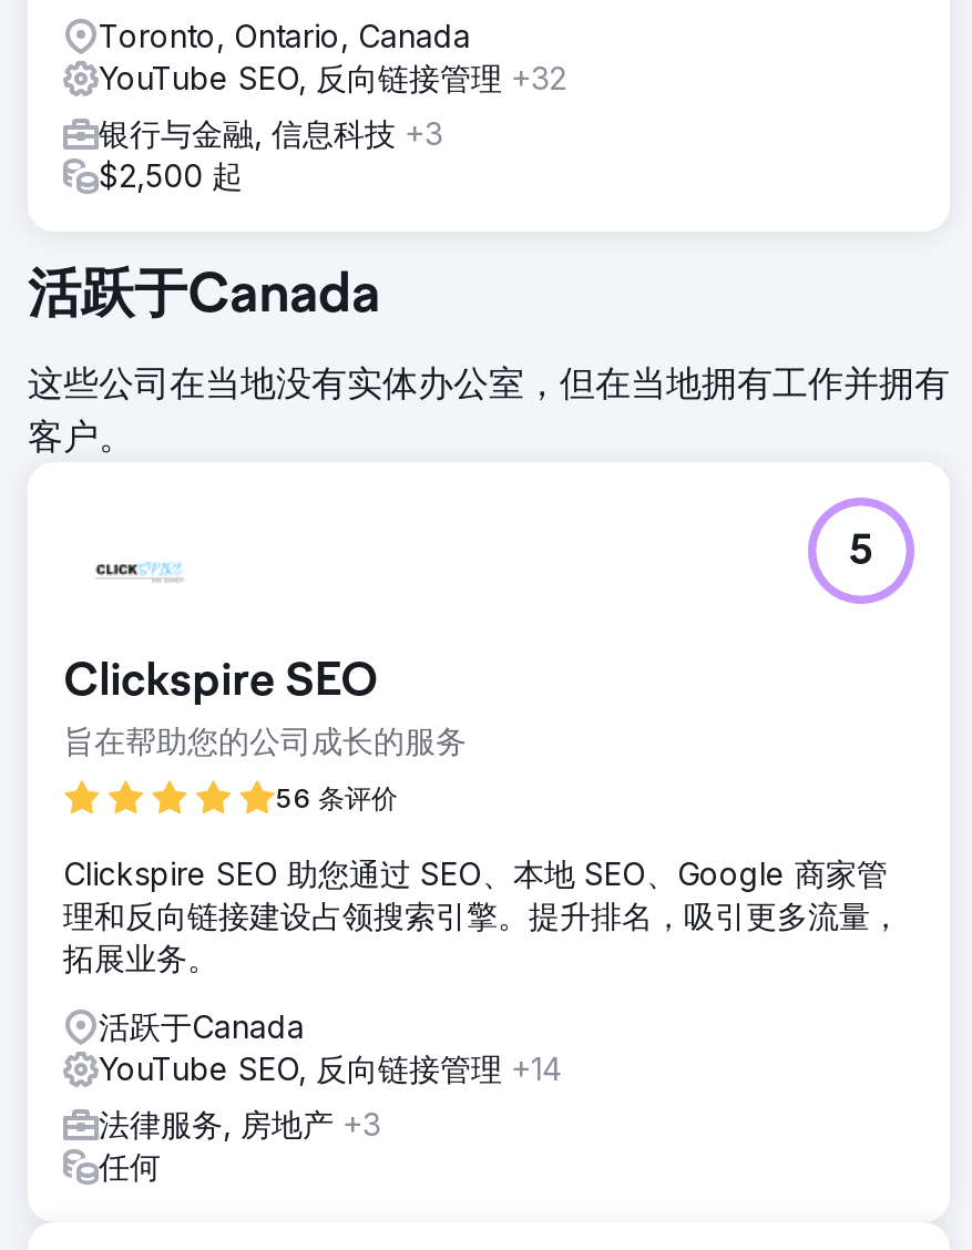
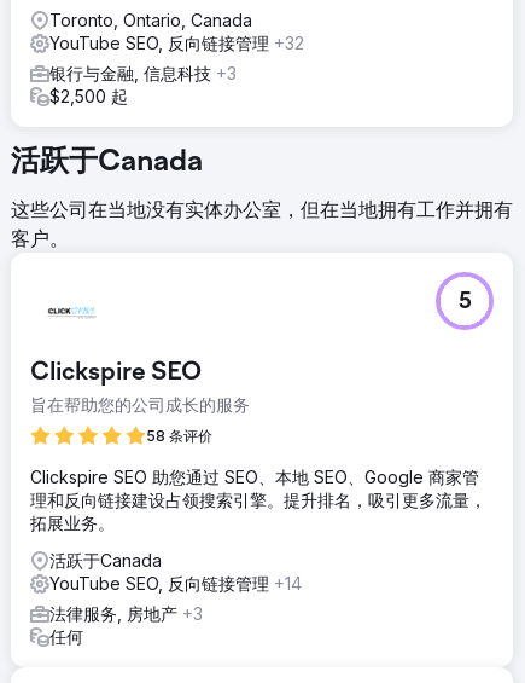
[276,780,398,814] 56 条评价 -> [146,426,212,444] 58 条评价

